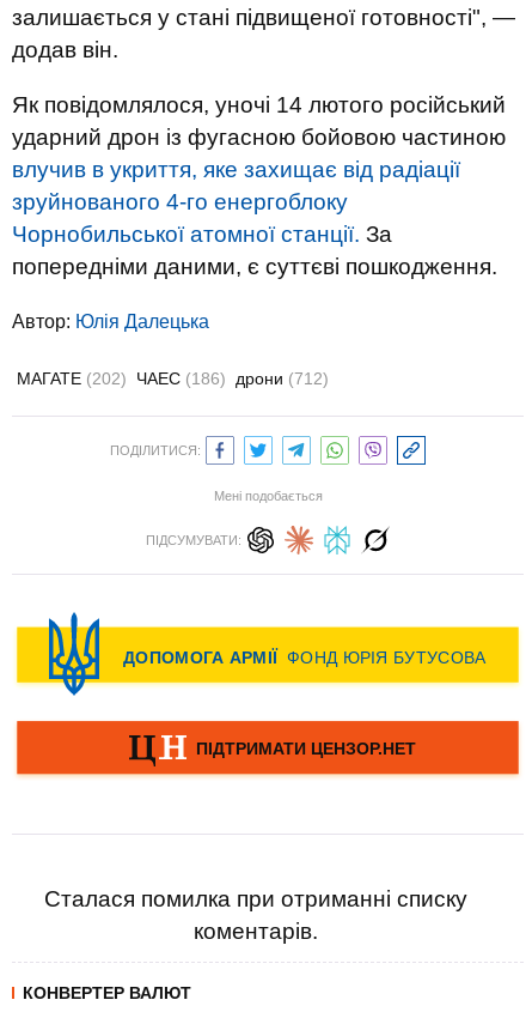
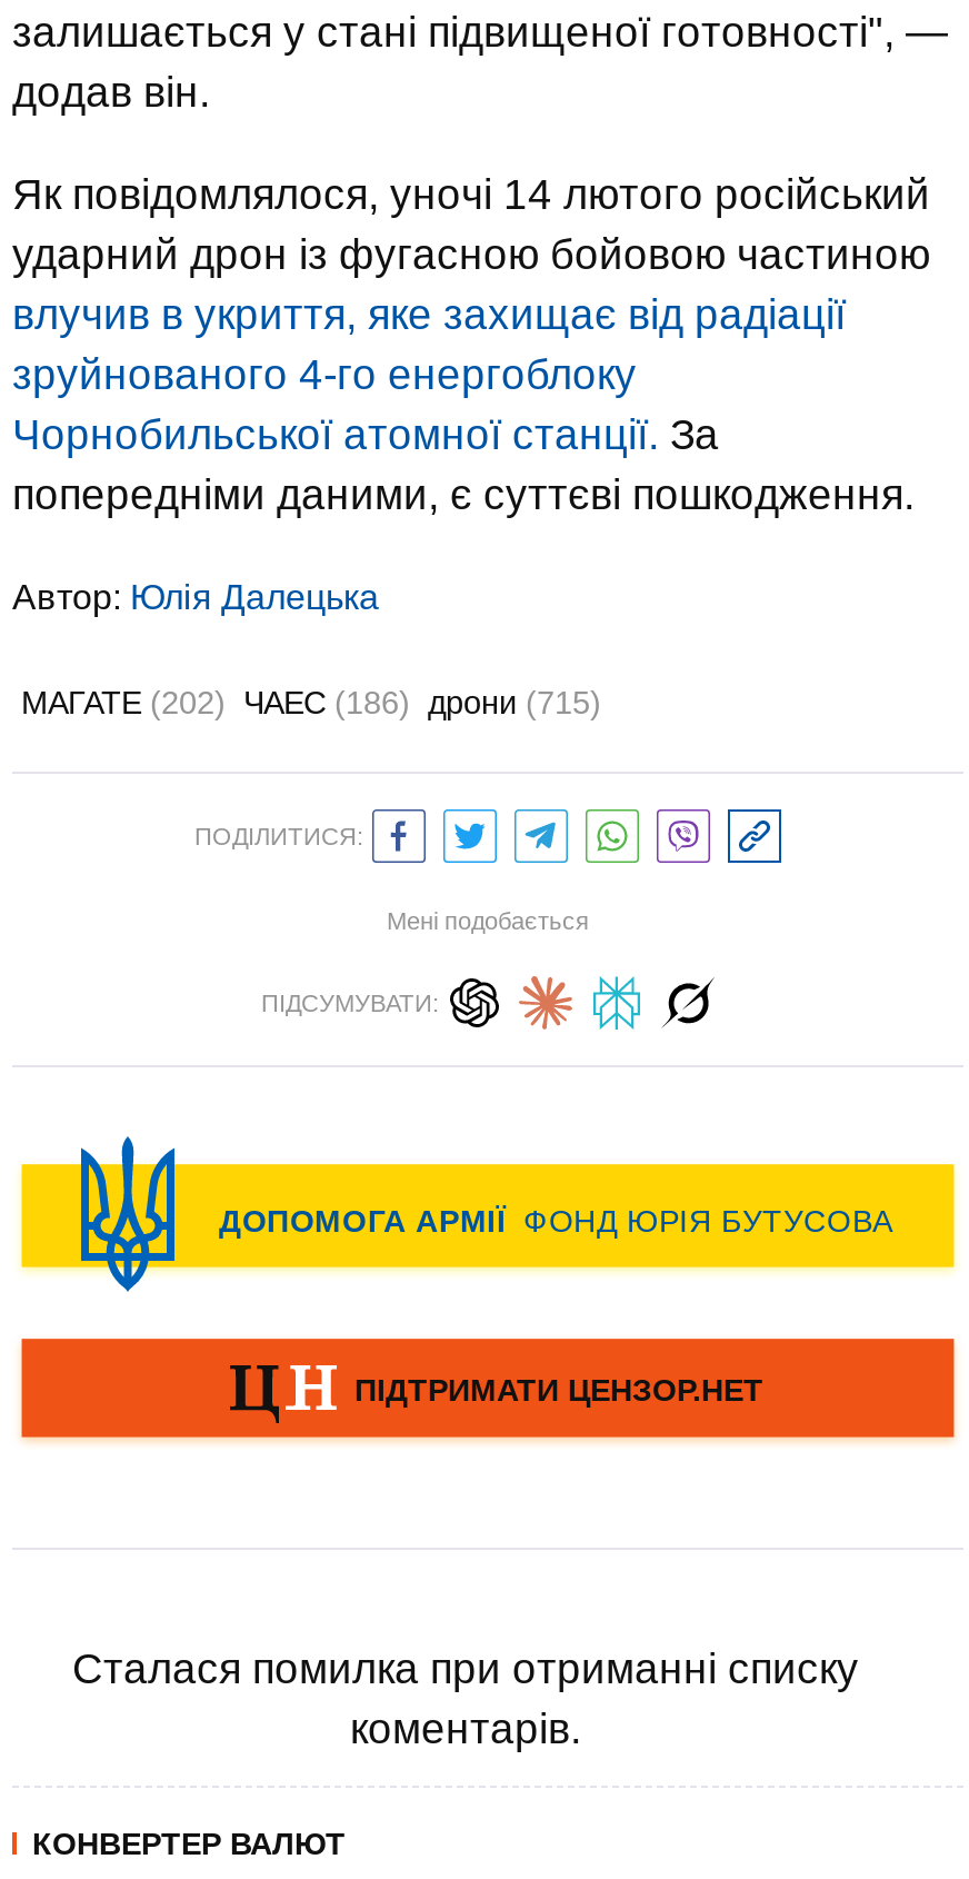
[17,369,329,388] МАГАТЕ (202) ЧАЕС (186) дрони (712) -> [21,685,601,720] МАГАТЕ (202) ЧАЕС (186) дрони (715)

